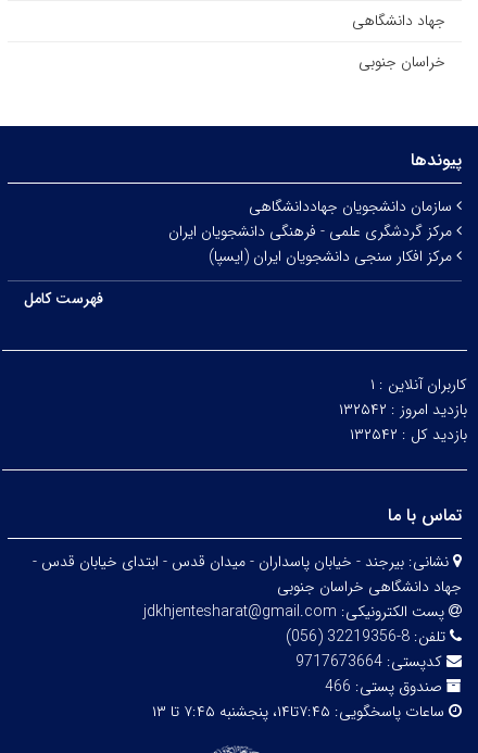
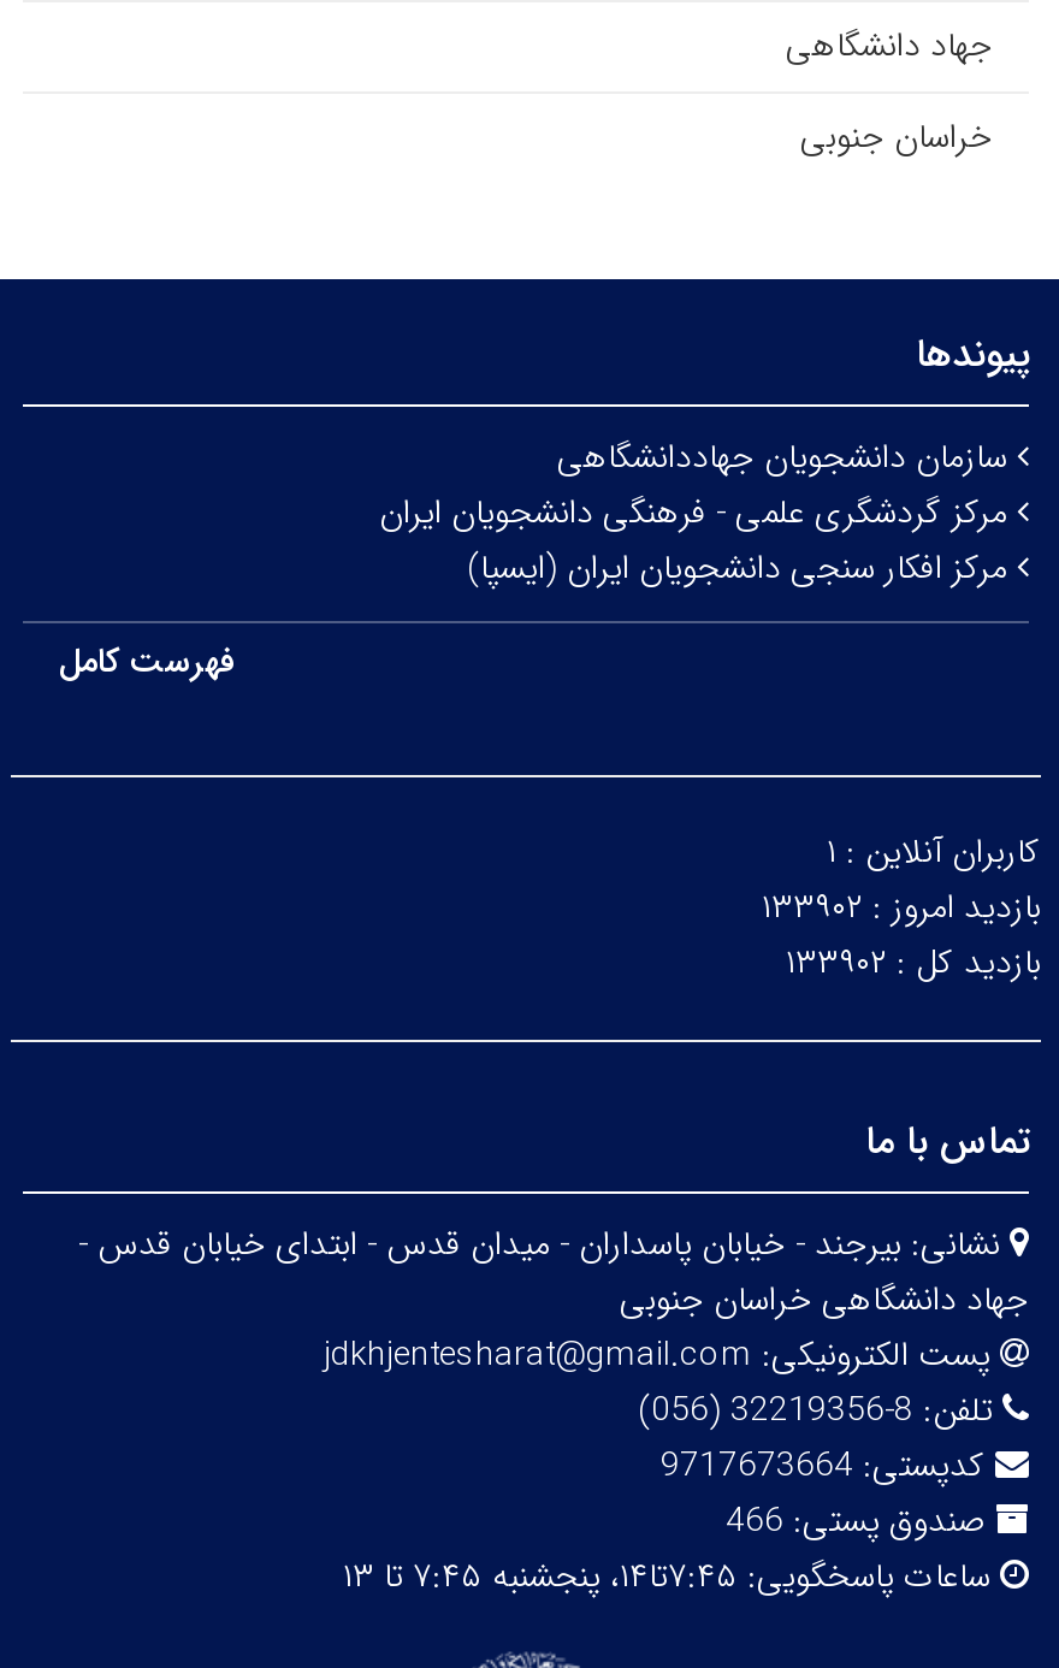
[339,398,467,422] بازدید امروز : ۱۳۲۵۴۲ -> [762,881,1041,934] بازدید امروز : ۱۳۳۹۰۲
[350,423,467,447] بازدید کل : ۱۳۲۵۴۲ -> [786,936,1041,989] بازدید کل : ۱۳۳۹۰۲

